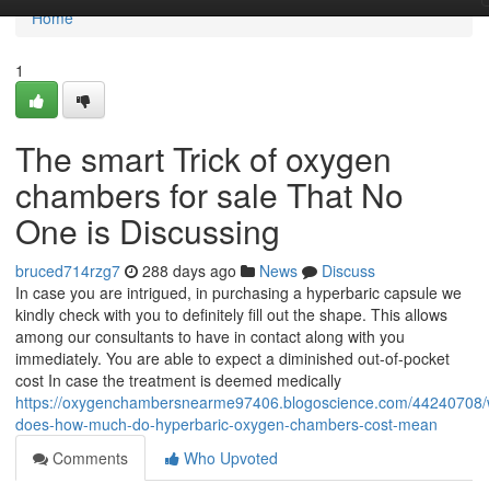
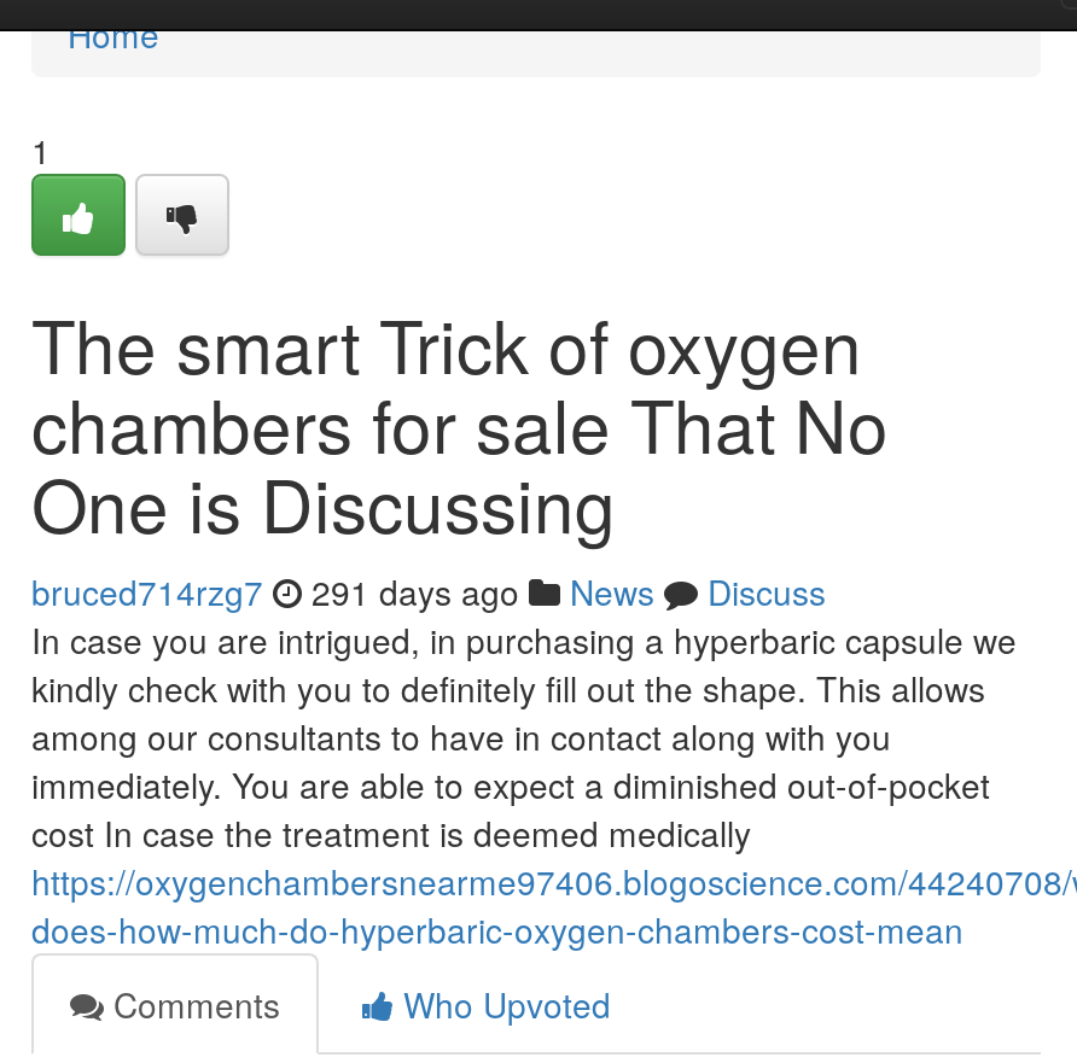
[15,260,375,281] bruced714rzg7 288 days ago News Discuss -> [31,567,826,615] bruced714rzg7 291 days ago News Discuss

